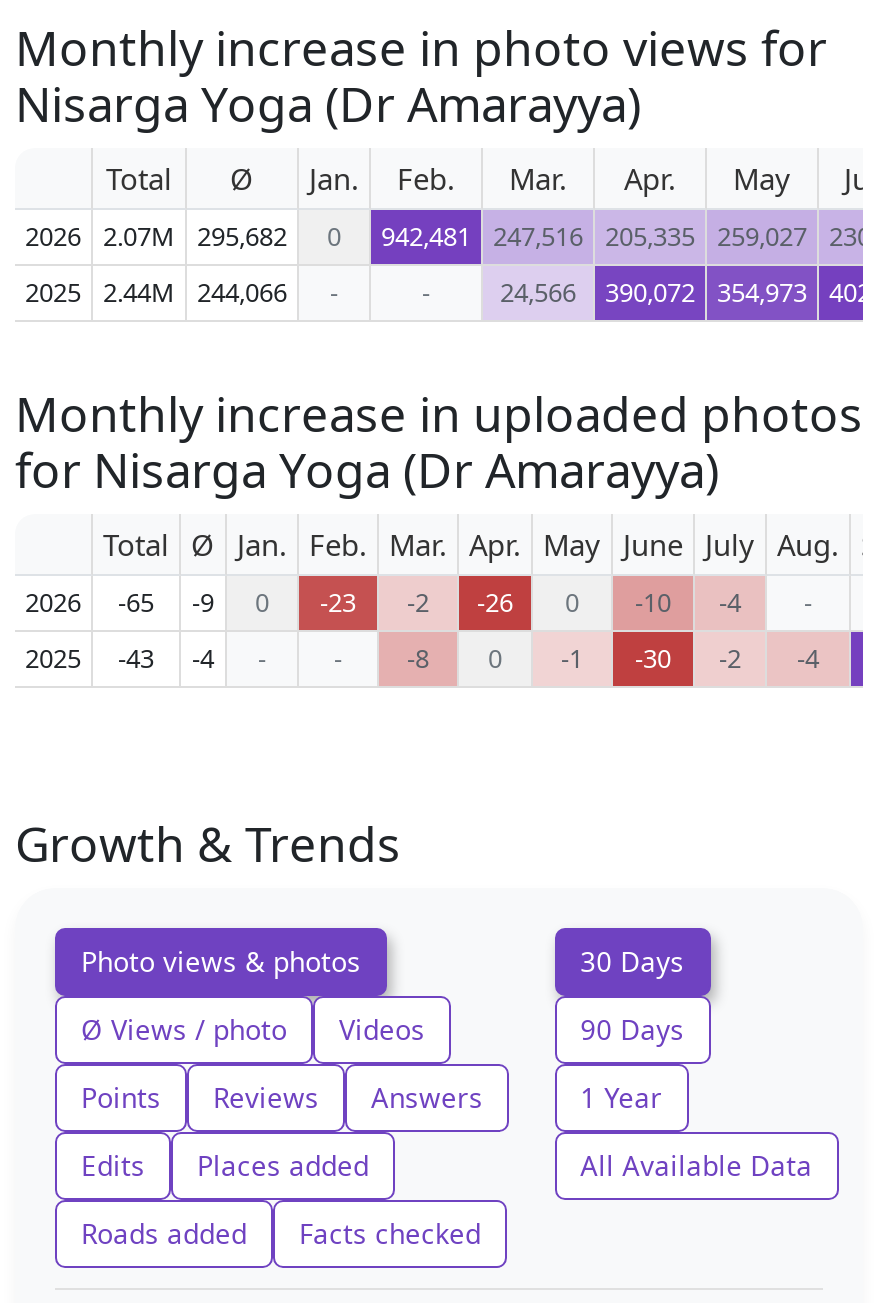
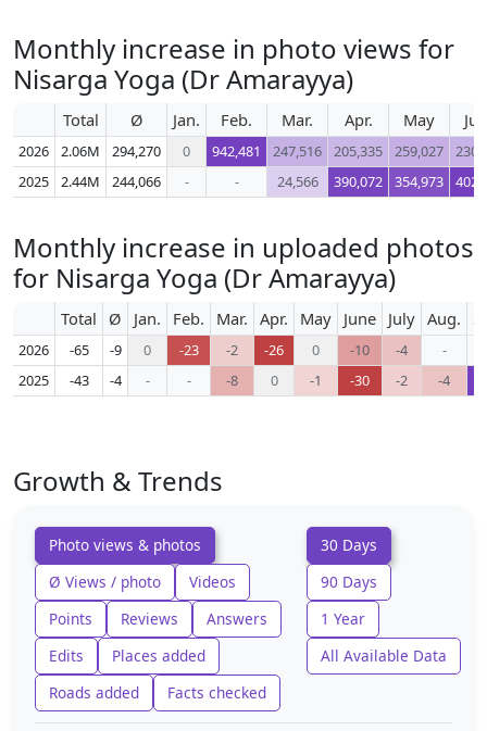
[103,218,287,254] 2.07M | 295,682 -> [61,141,161,161] 2.06M | 294,270

